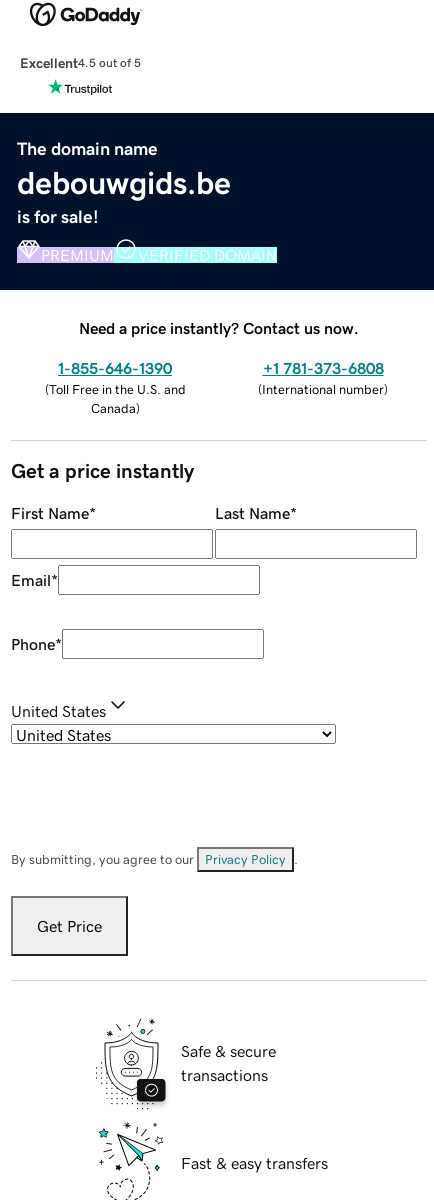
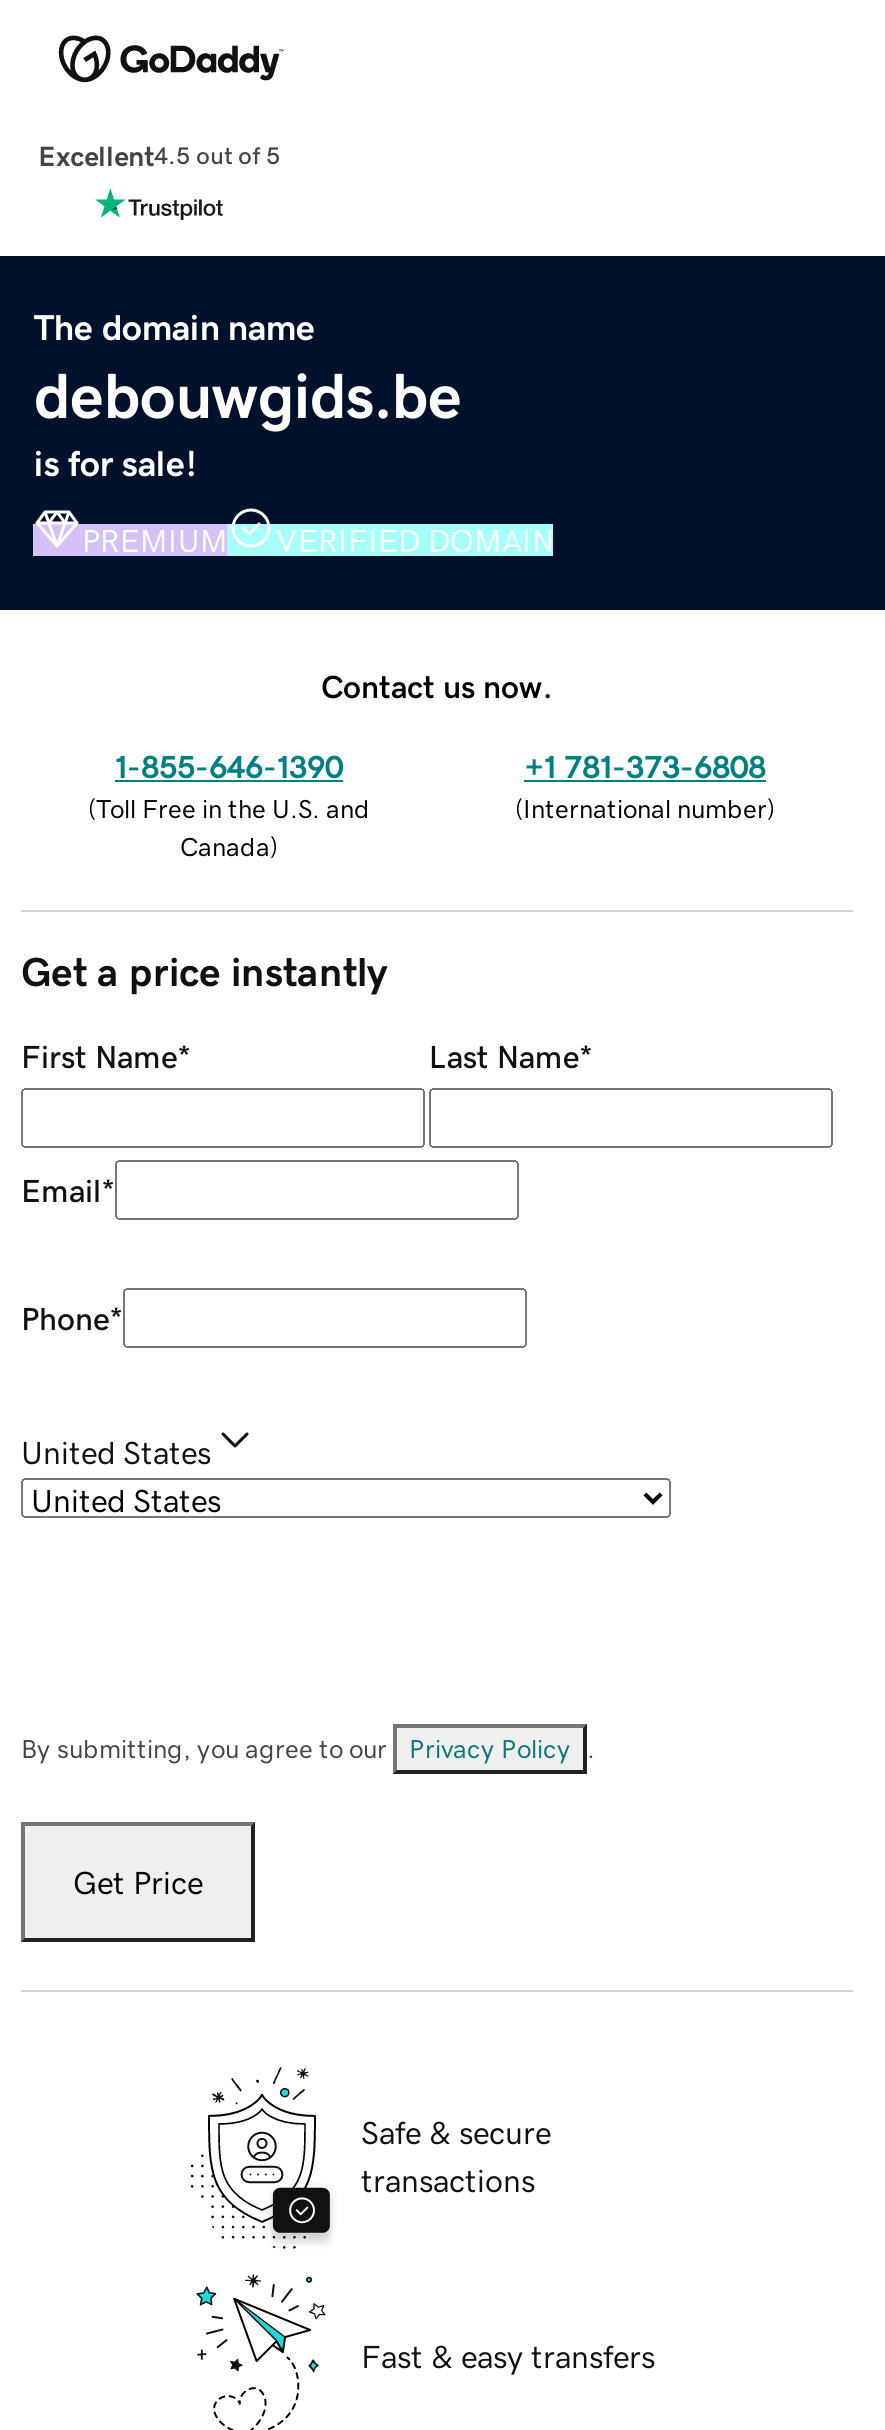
[79,320,359,336] Need a price instantly? Contact us now. -> [321,669,553,701] Contact us now.

